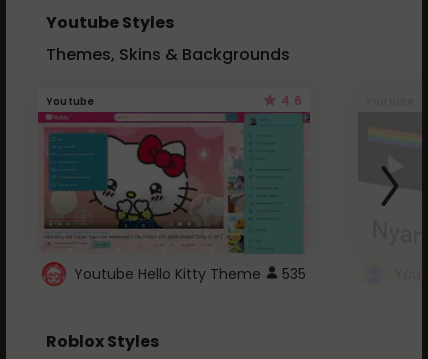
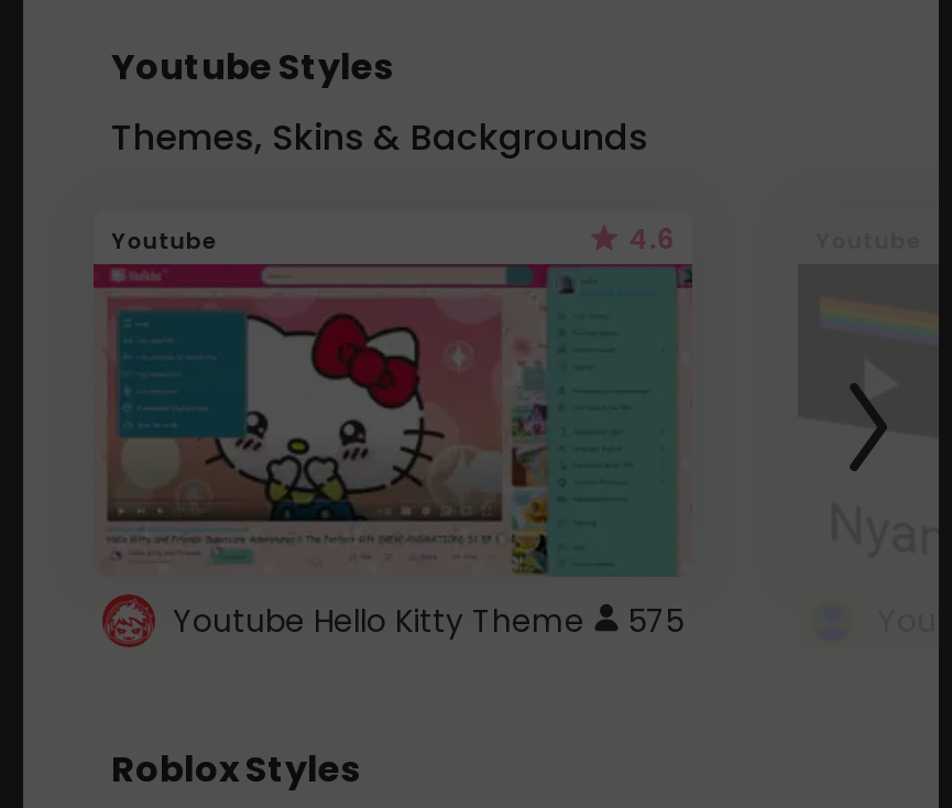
[74,264,306,284] Youtube Hello Kitty Theme 535 -> [173,598,683,642] Youtube Hello Kitty Theme 575

